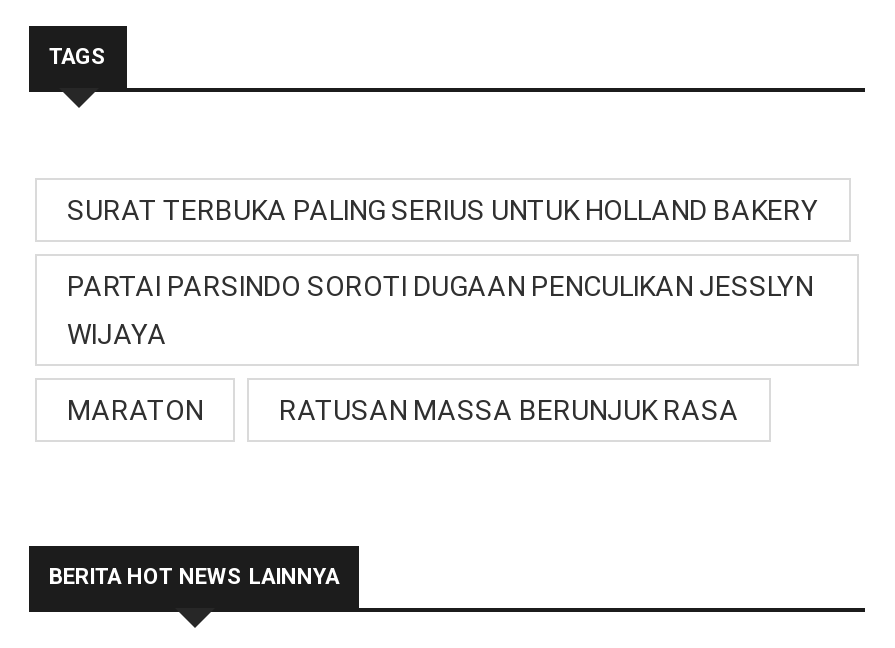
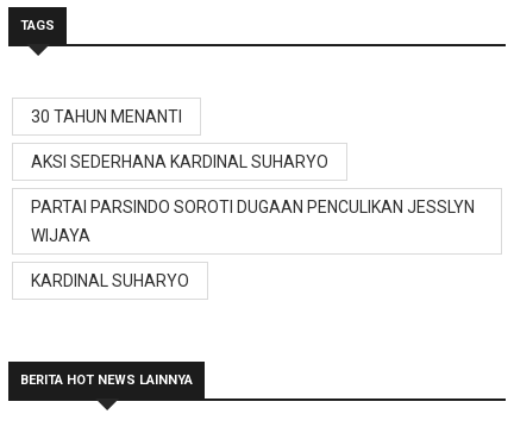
[67,195,819,227] SURAT TERBUKA PALING SERIUS UNTUK HOLLAND BAKERY -> [31,108,328,172] 30 TAHUN MENANTI | AKSI SEDERHANA KARDINAL SUHARYO
[67,395,739,427] MARATON | RATUSAN MASSA BERUNJUK RASA -> [31,272,189,291] KARDINAL SUHARYO

